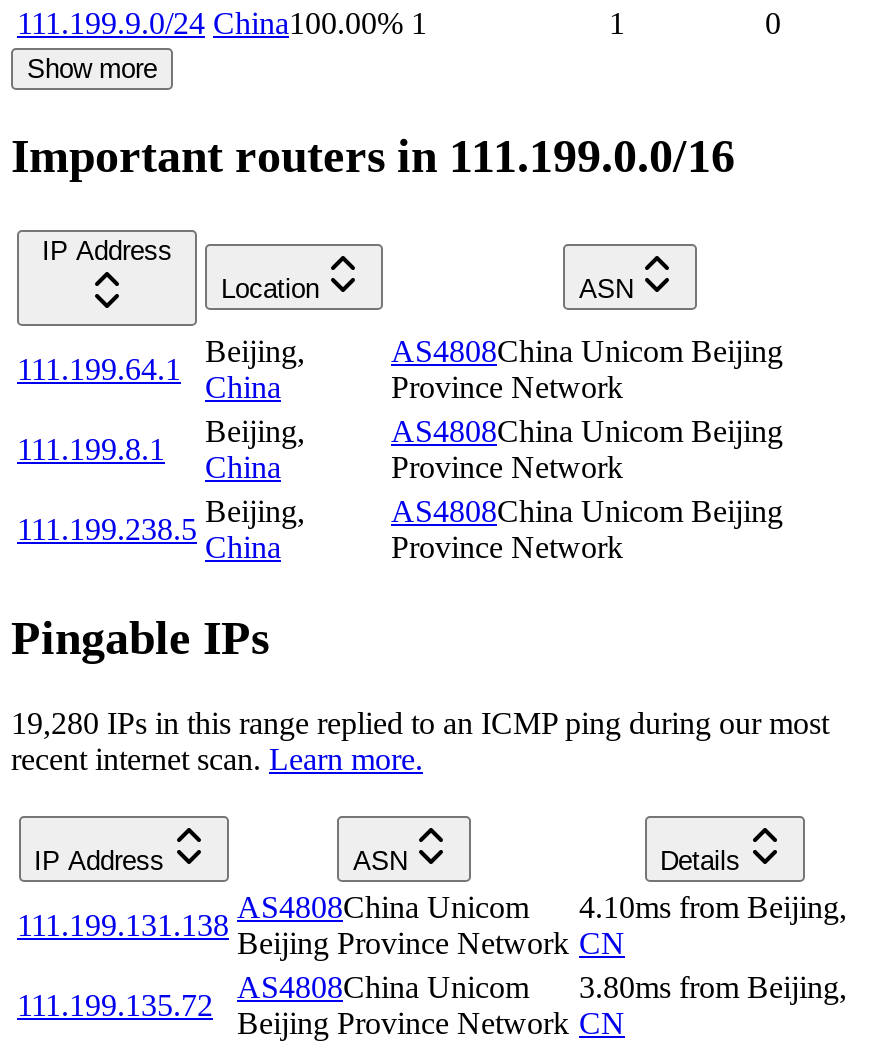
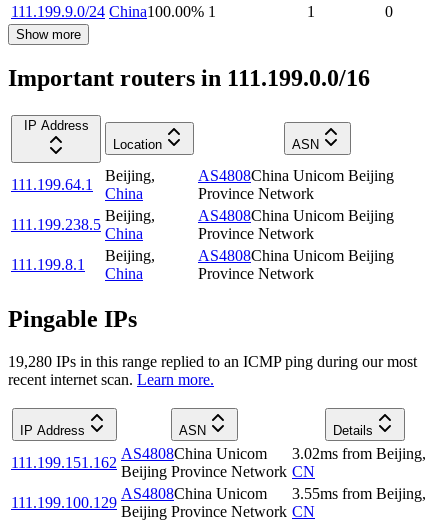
[17,432,165,466] 111.199.8.1 -> [11,216,101,233] 111.199.238.5
[17,512,197,546] 111.199.238.5 -> [11,256,85,273] 111.199.8.1
[579,890,847,924] 4.10ms from Beijing, -> [292,445,426,462] 3.02ms from Beijing,
[17,908,229,942] 111.199.131.138 -> [11,454,117,471] 111.199.151.162
[579,970,847,1004] 3.80ms from Beijing, -> [292,485,426,502] 3.55ms from Beijing,
[17,988,213,1022] 111.199.135.72 -> [11,494,117,511] 111.199.100.129

